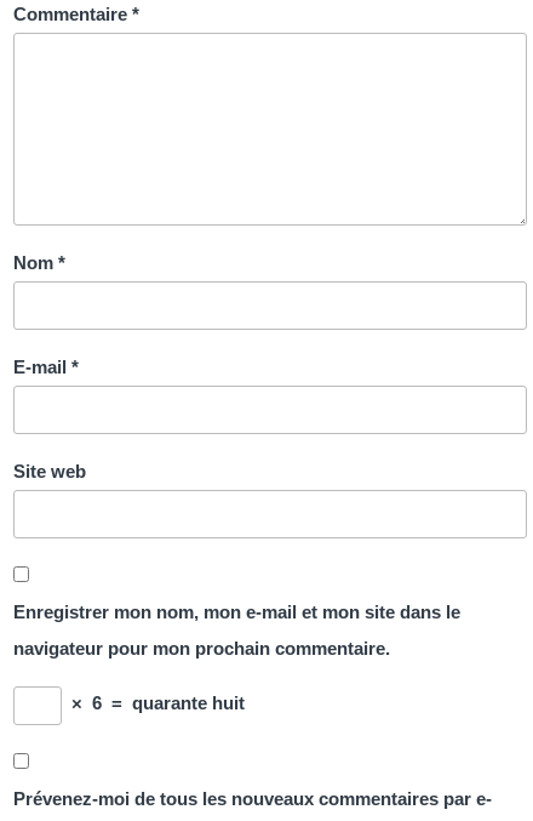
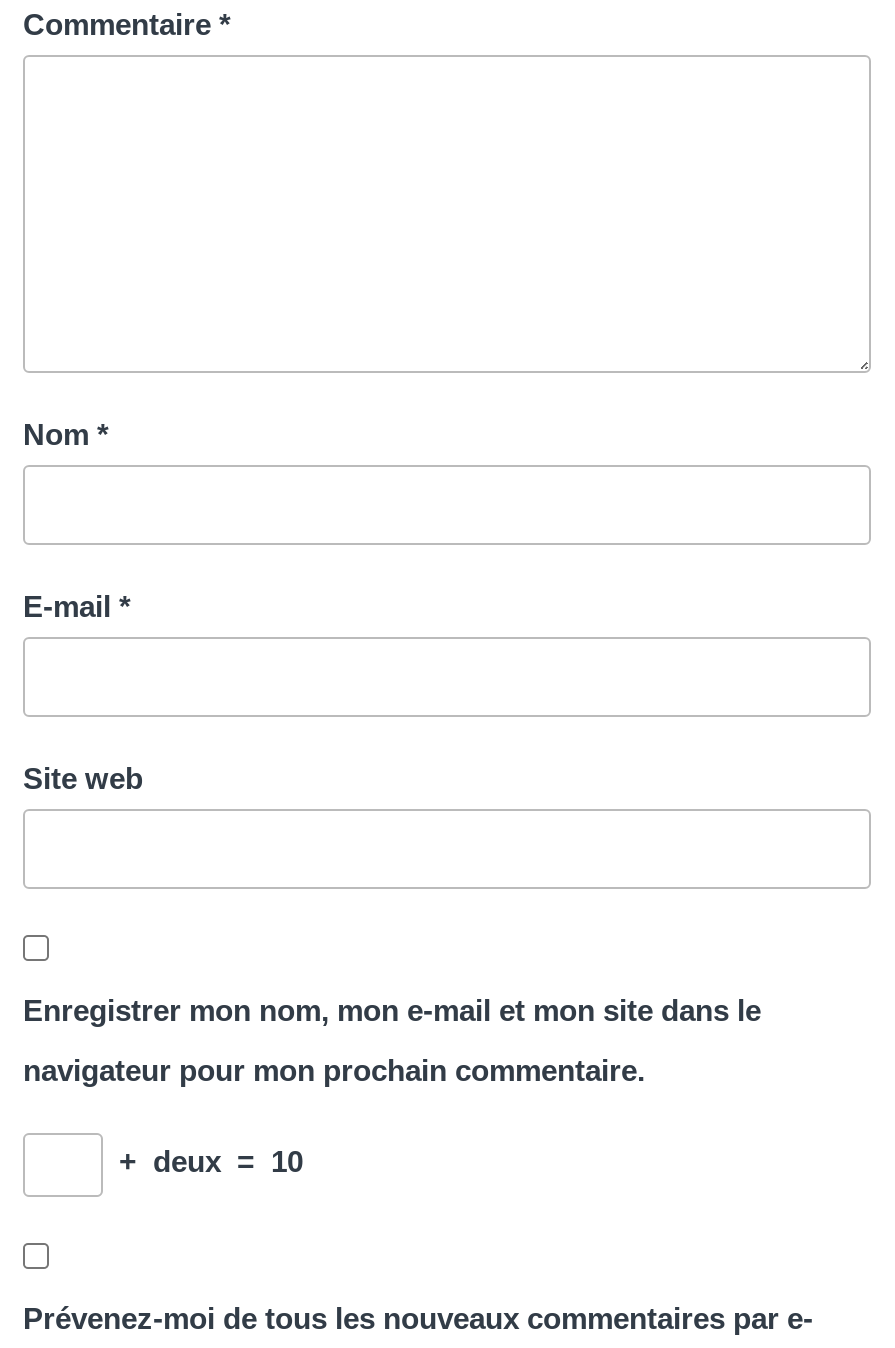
[67,693,245,714] × 6 = quarante huit -> [111,1143,303,1177] + deux = 10

